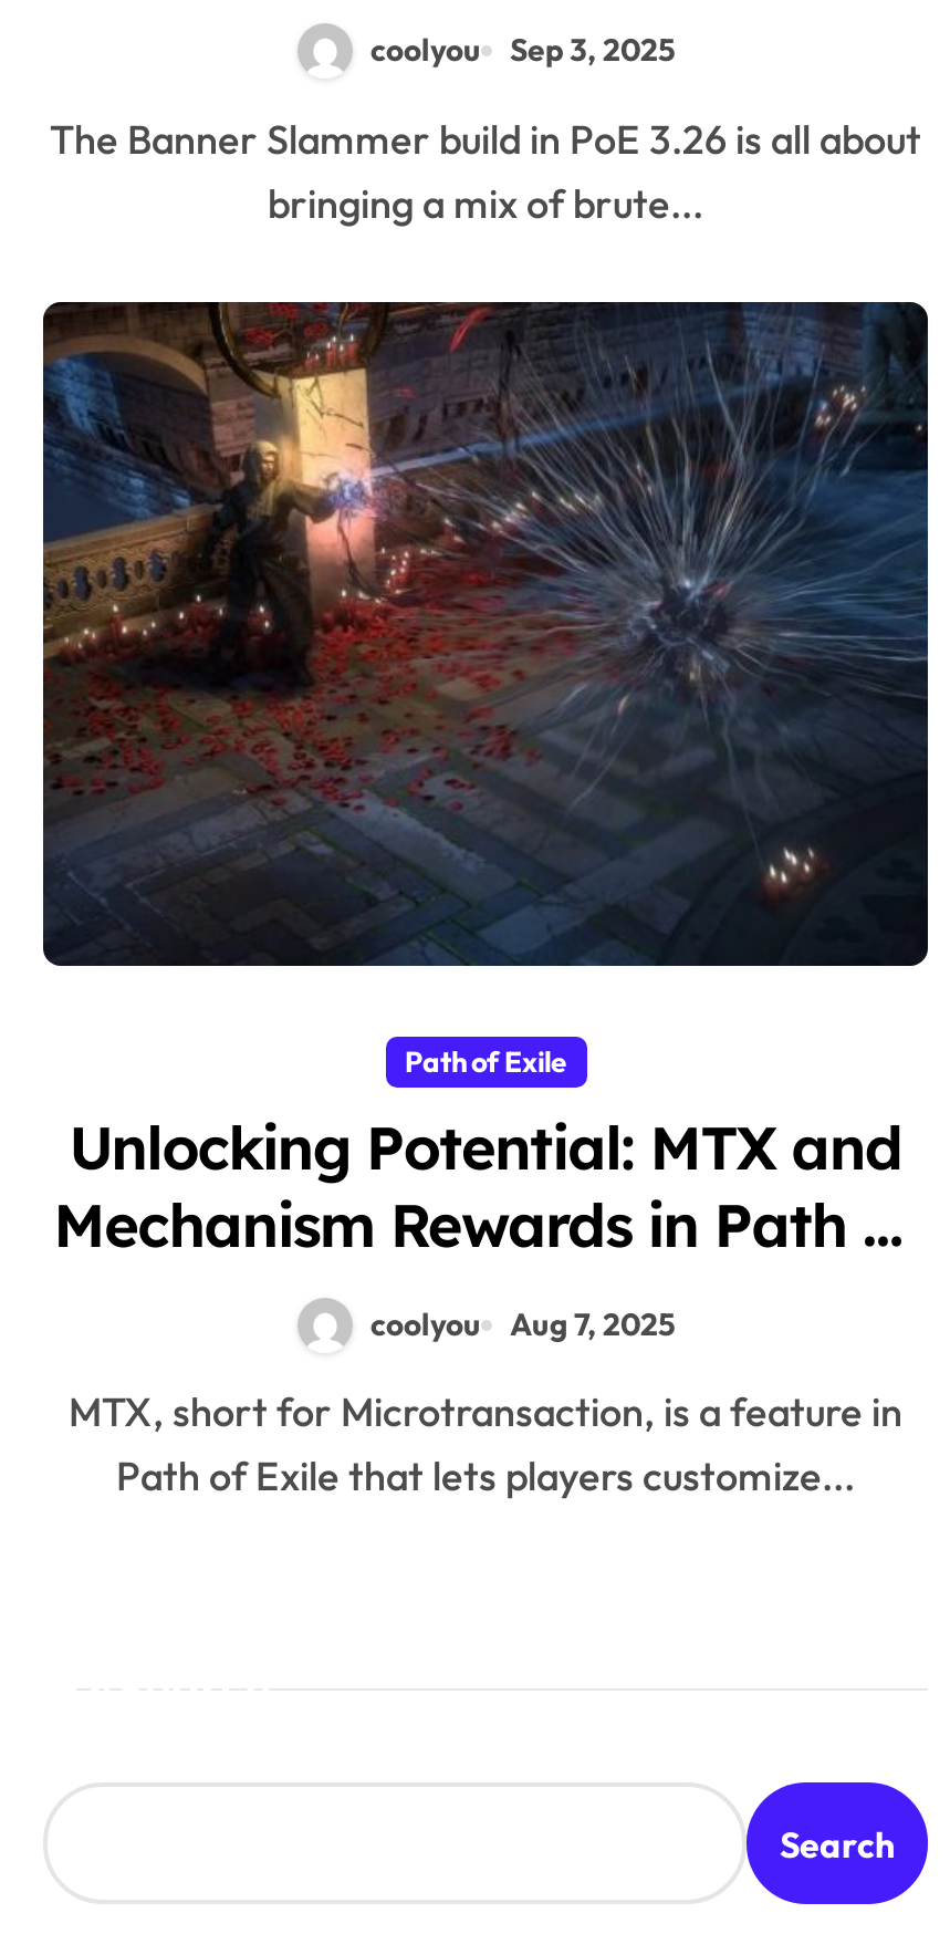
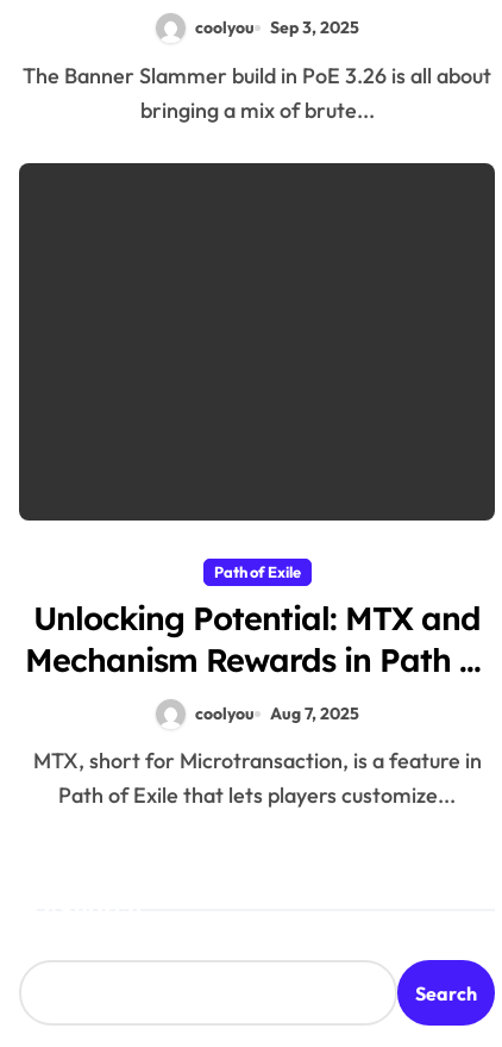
[43,302,928,966] [image] -> none

